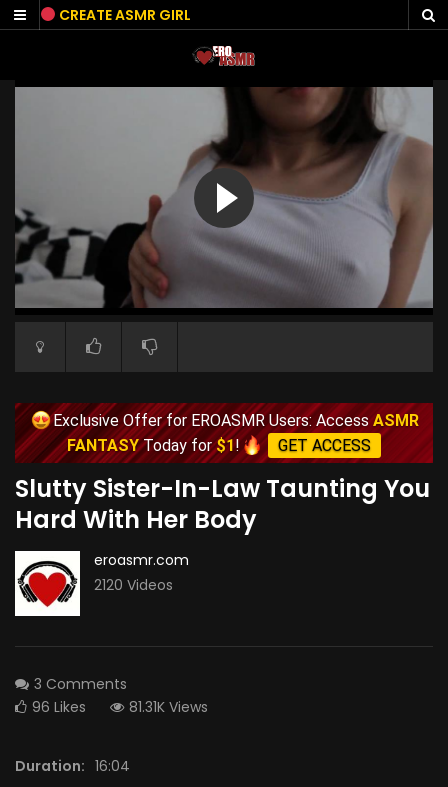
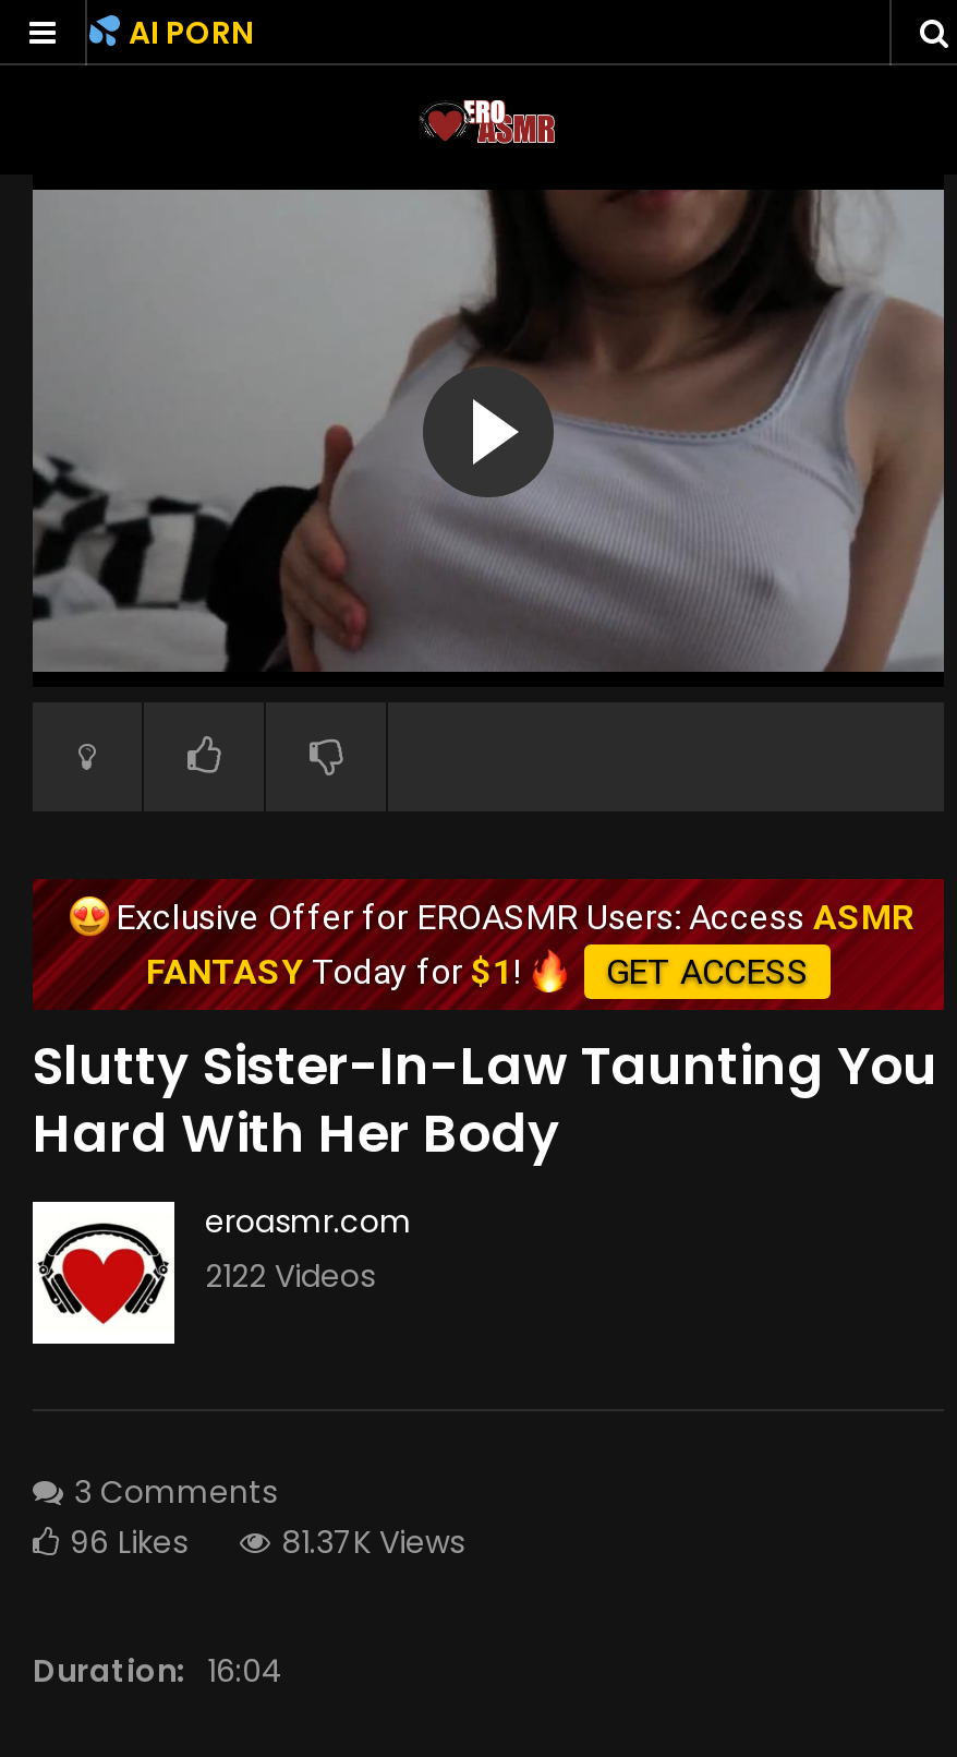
[56,4,191,24] CREATE ASMR GIRL -> [122,10,253,53] AI PORN
[94,575,173,595] 2120 Videos -> [205,1254,375,1298] 2122 Videos
[129,697,208,717] 81.31K Views -> [281,1521,464,1564] 81.37K Views

